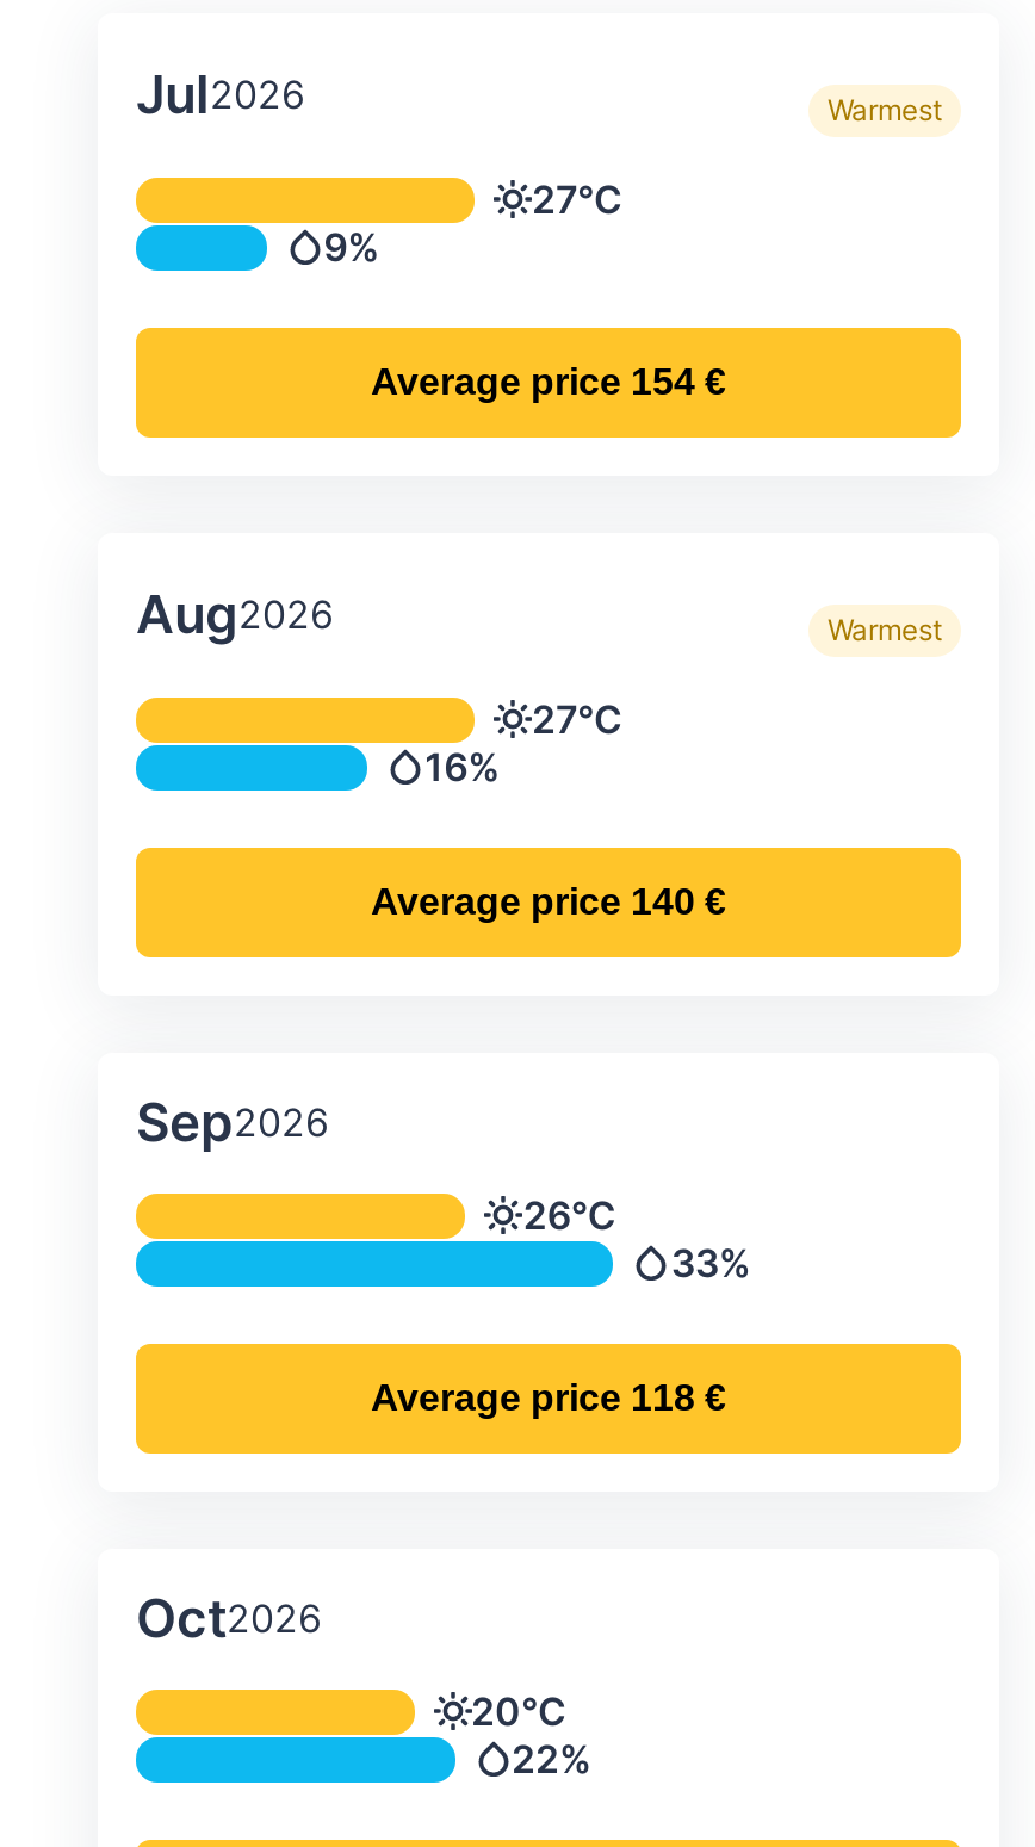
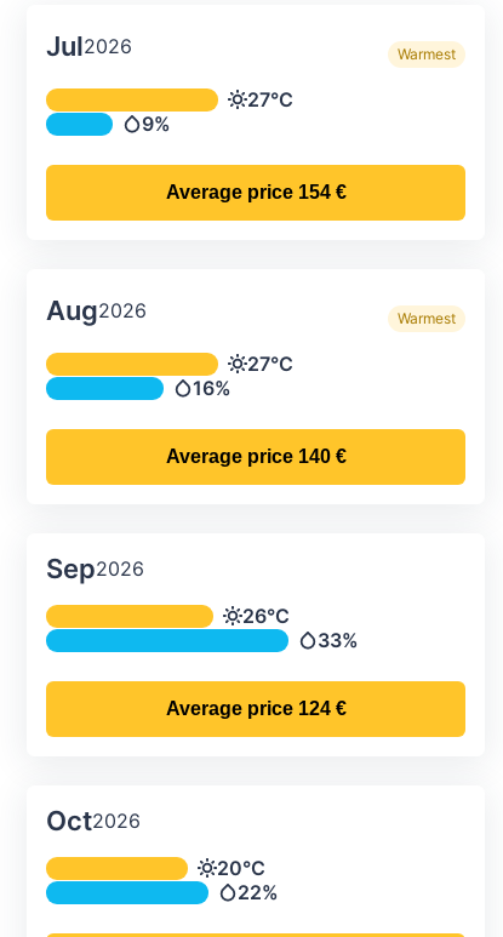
[371,1377,726,1418] Average price 118 € -> [165,698,346,719] Average price 124 €

